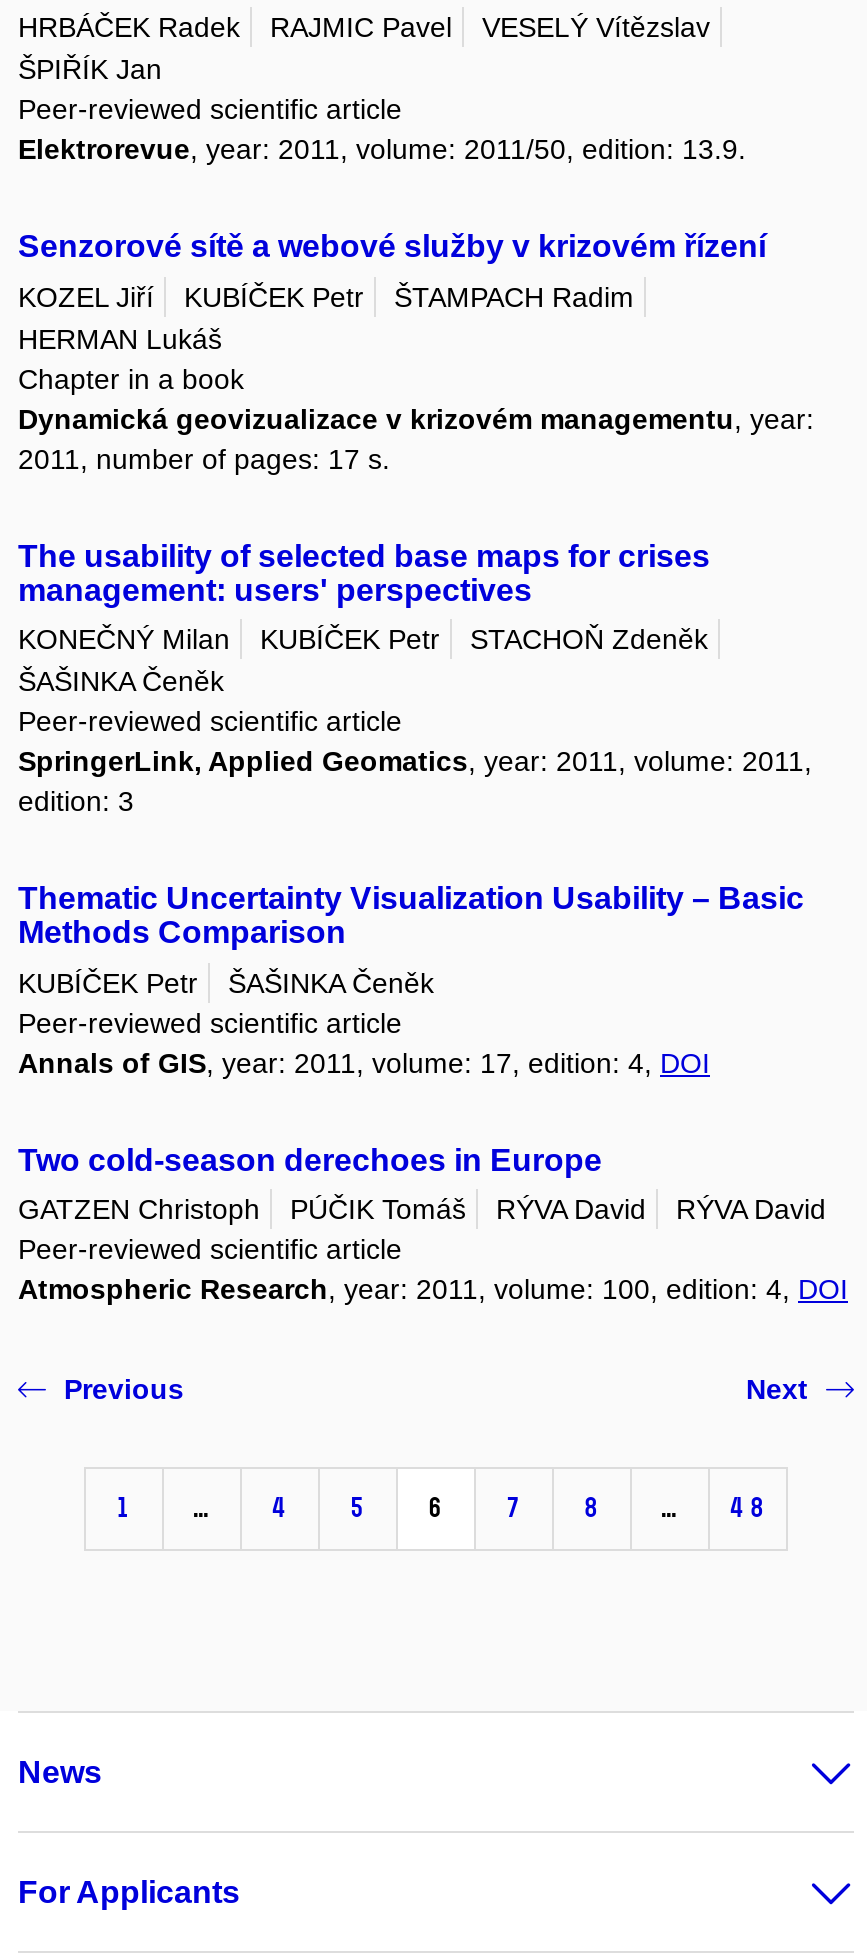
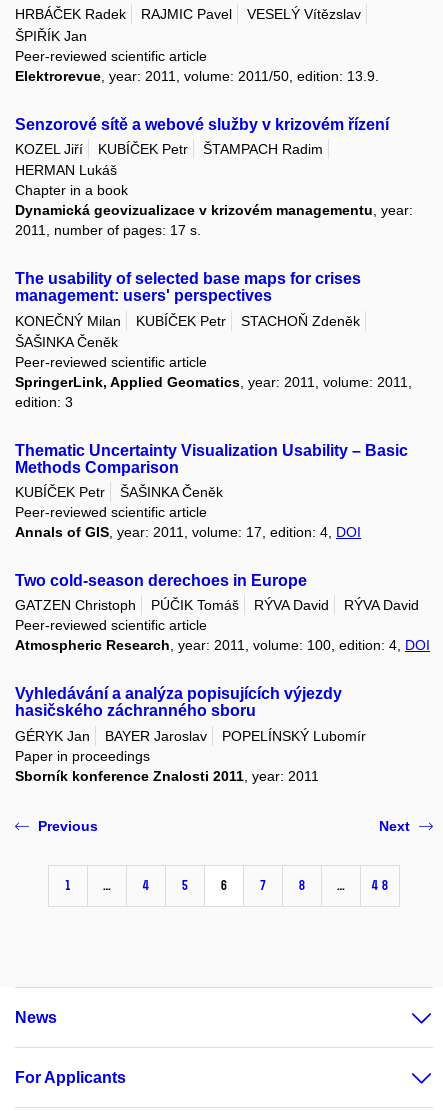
none -> [15,685,366,784] Vyhledávání a analýza popisujících výjezdy | hasičského záchranného sboru | GÉRYK Jan | BAYER Jaroslav | POPELÍNSKÝ Lubomír | Paper in proceedings | Sborník konference Znalosti 2011, year: 2011

